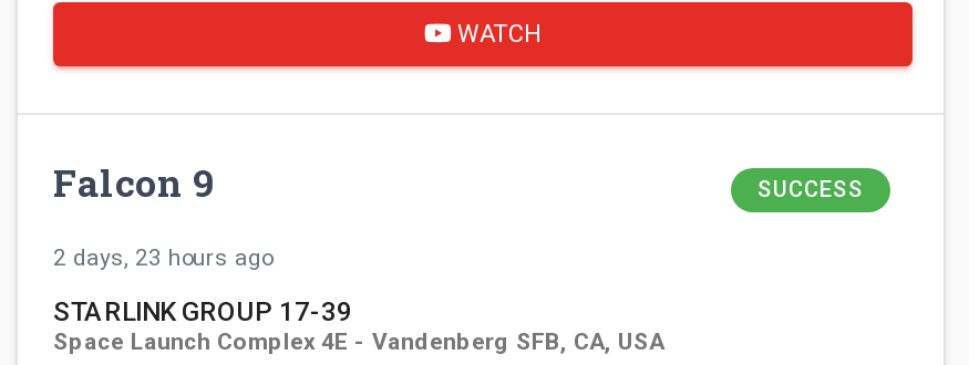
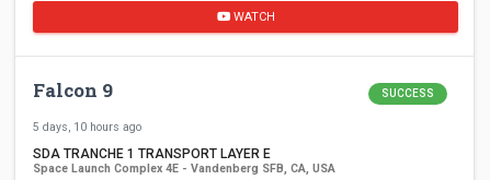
[53,243,272,272] 2 days, 23 hours ago -> [33,120,141,134] 5 days, 10 hours ago
[53,296,352,327] STARLINK GROUP 17-39 -> [33,146,271,161] SDA TRANCHE 1 TRANSPORT LAYER E

